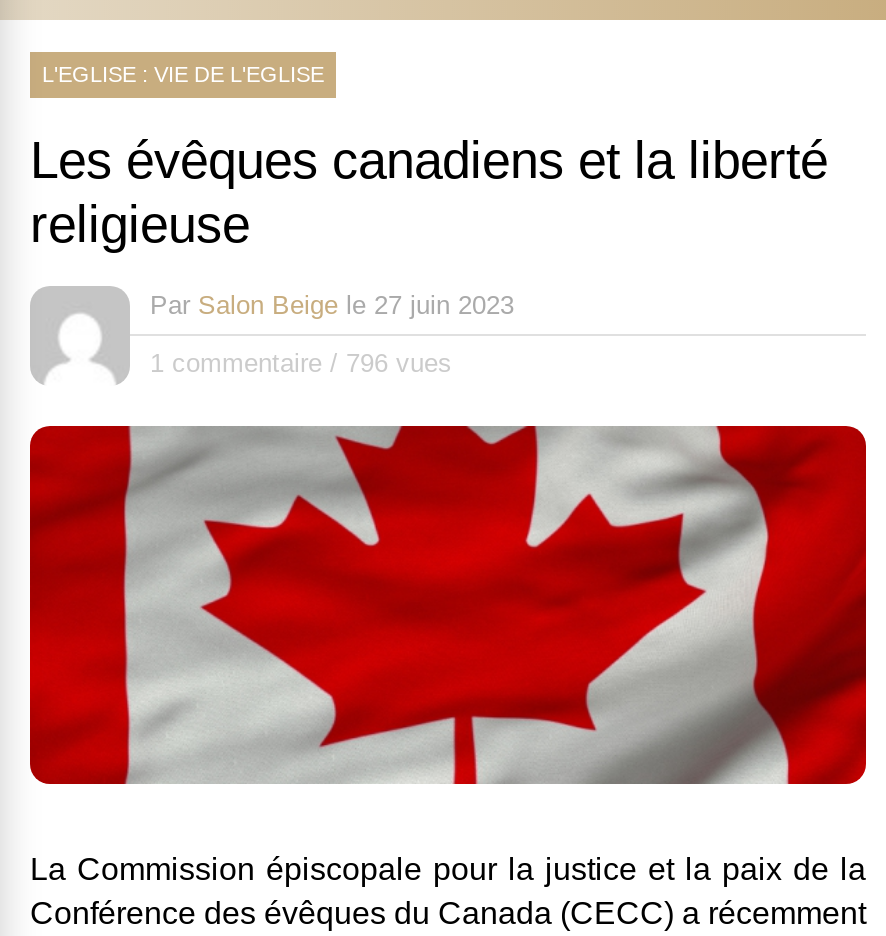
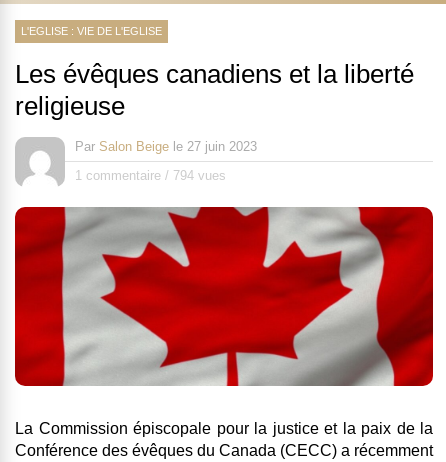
[150,348,452,378] 1 commentaire / 796 vues -> [75,168,226,183] 1 commentaire / 794 vues

